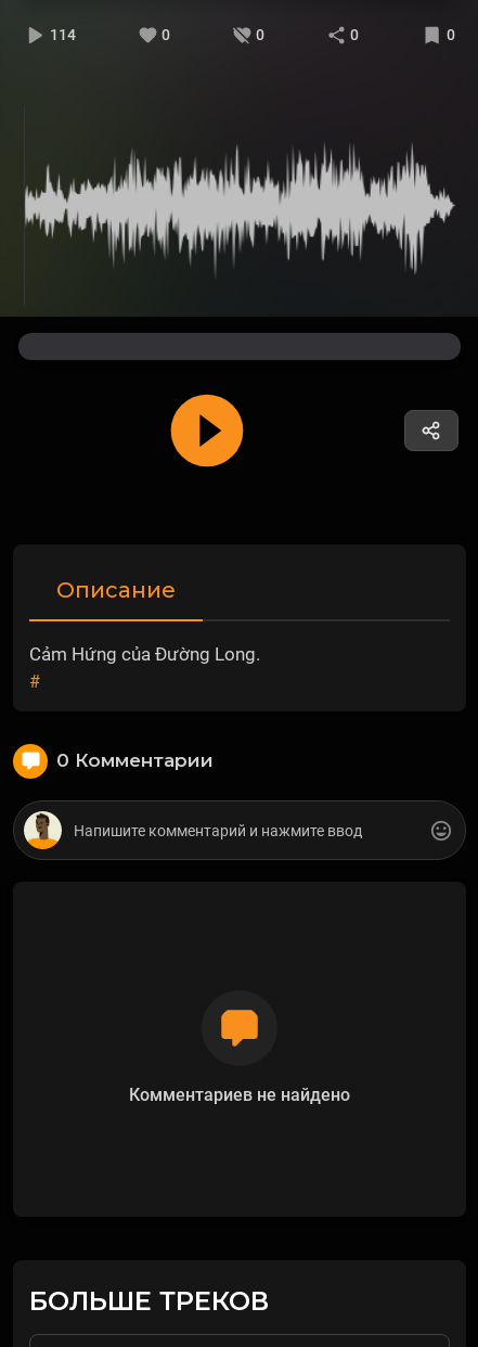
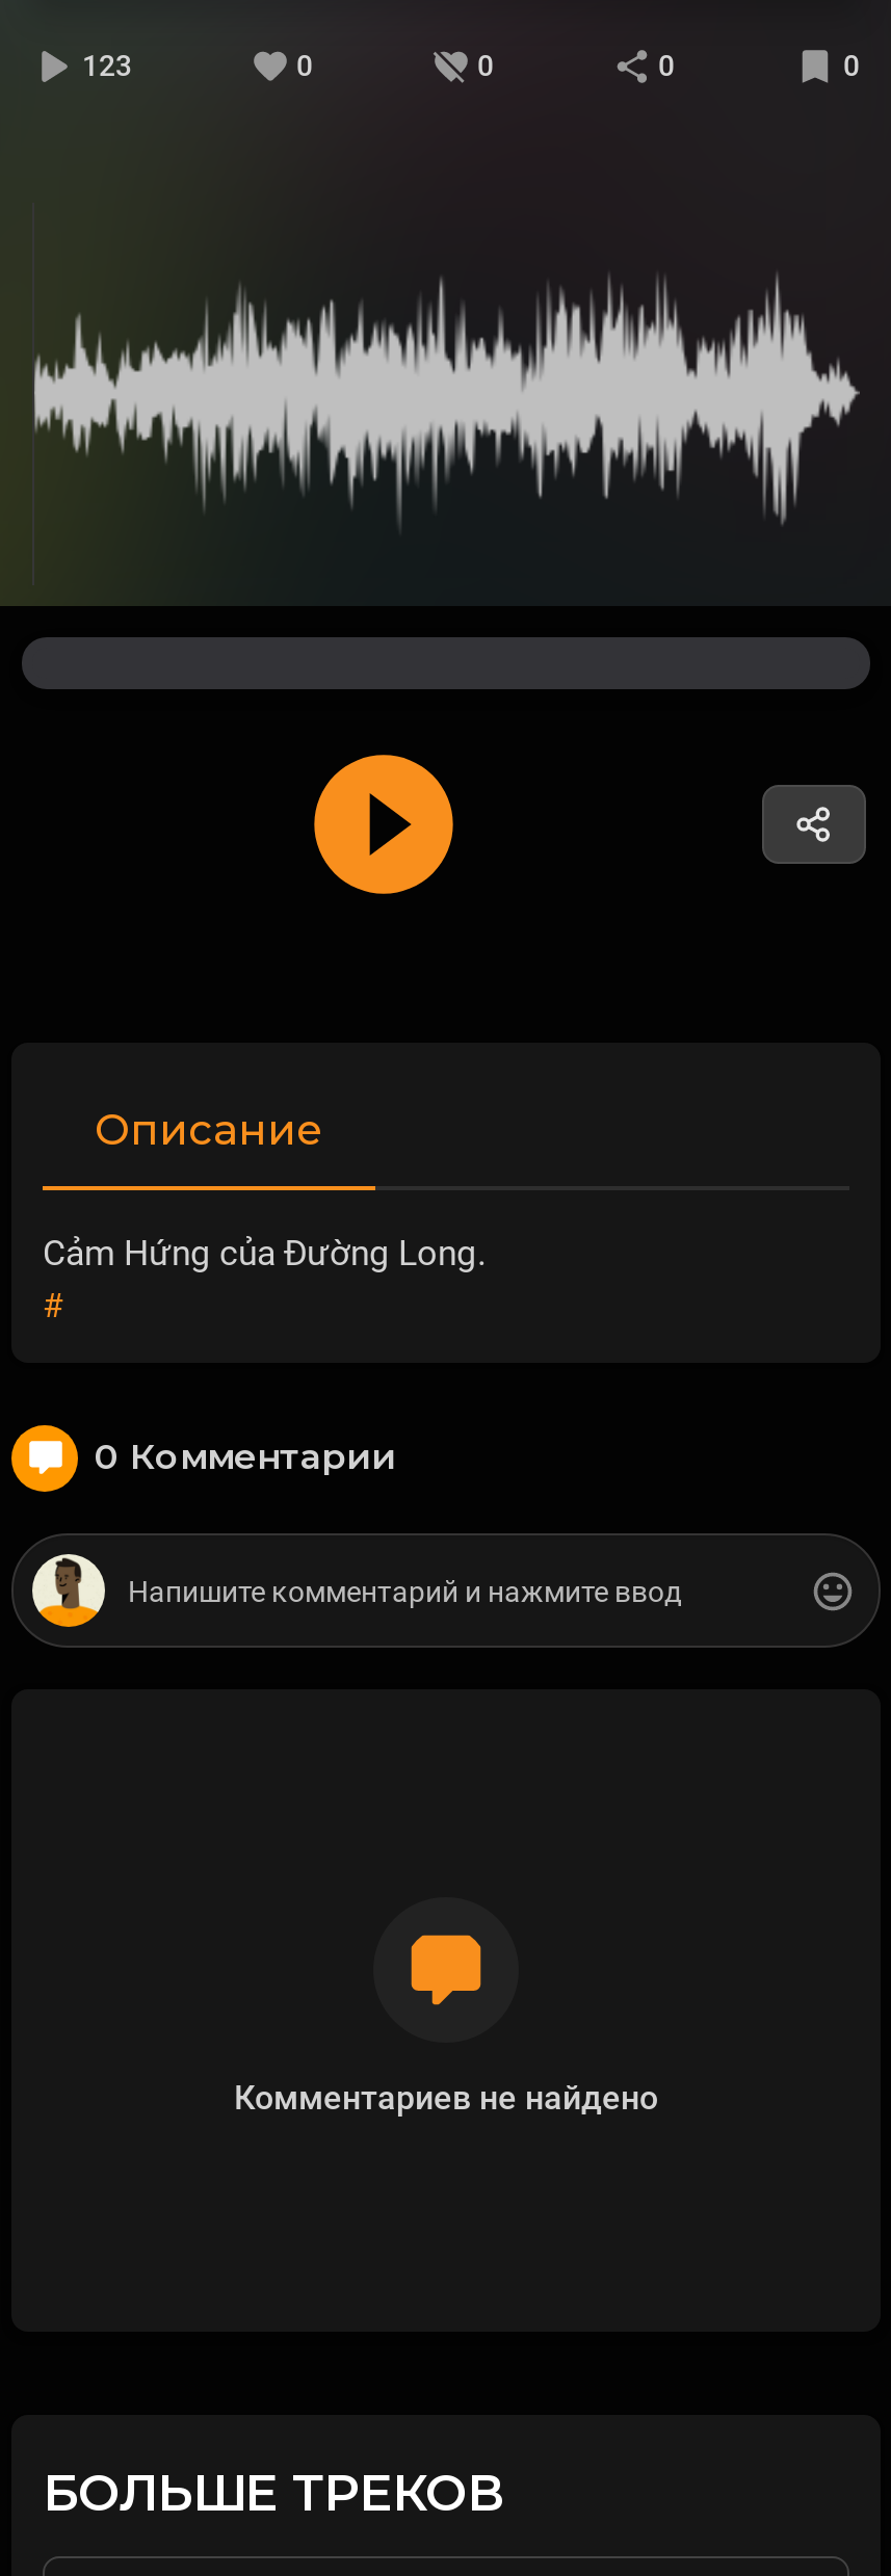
[50,26,76,43] 114 -> [82,49,132,82] 123

